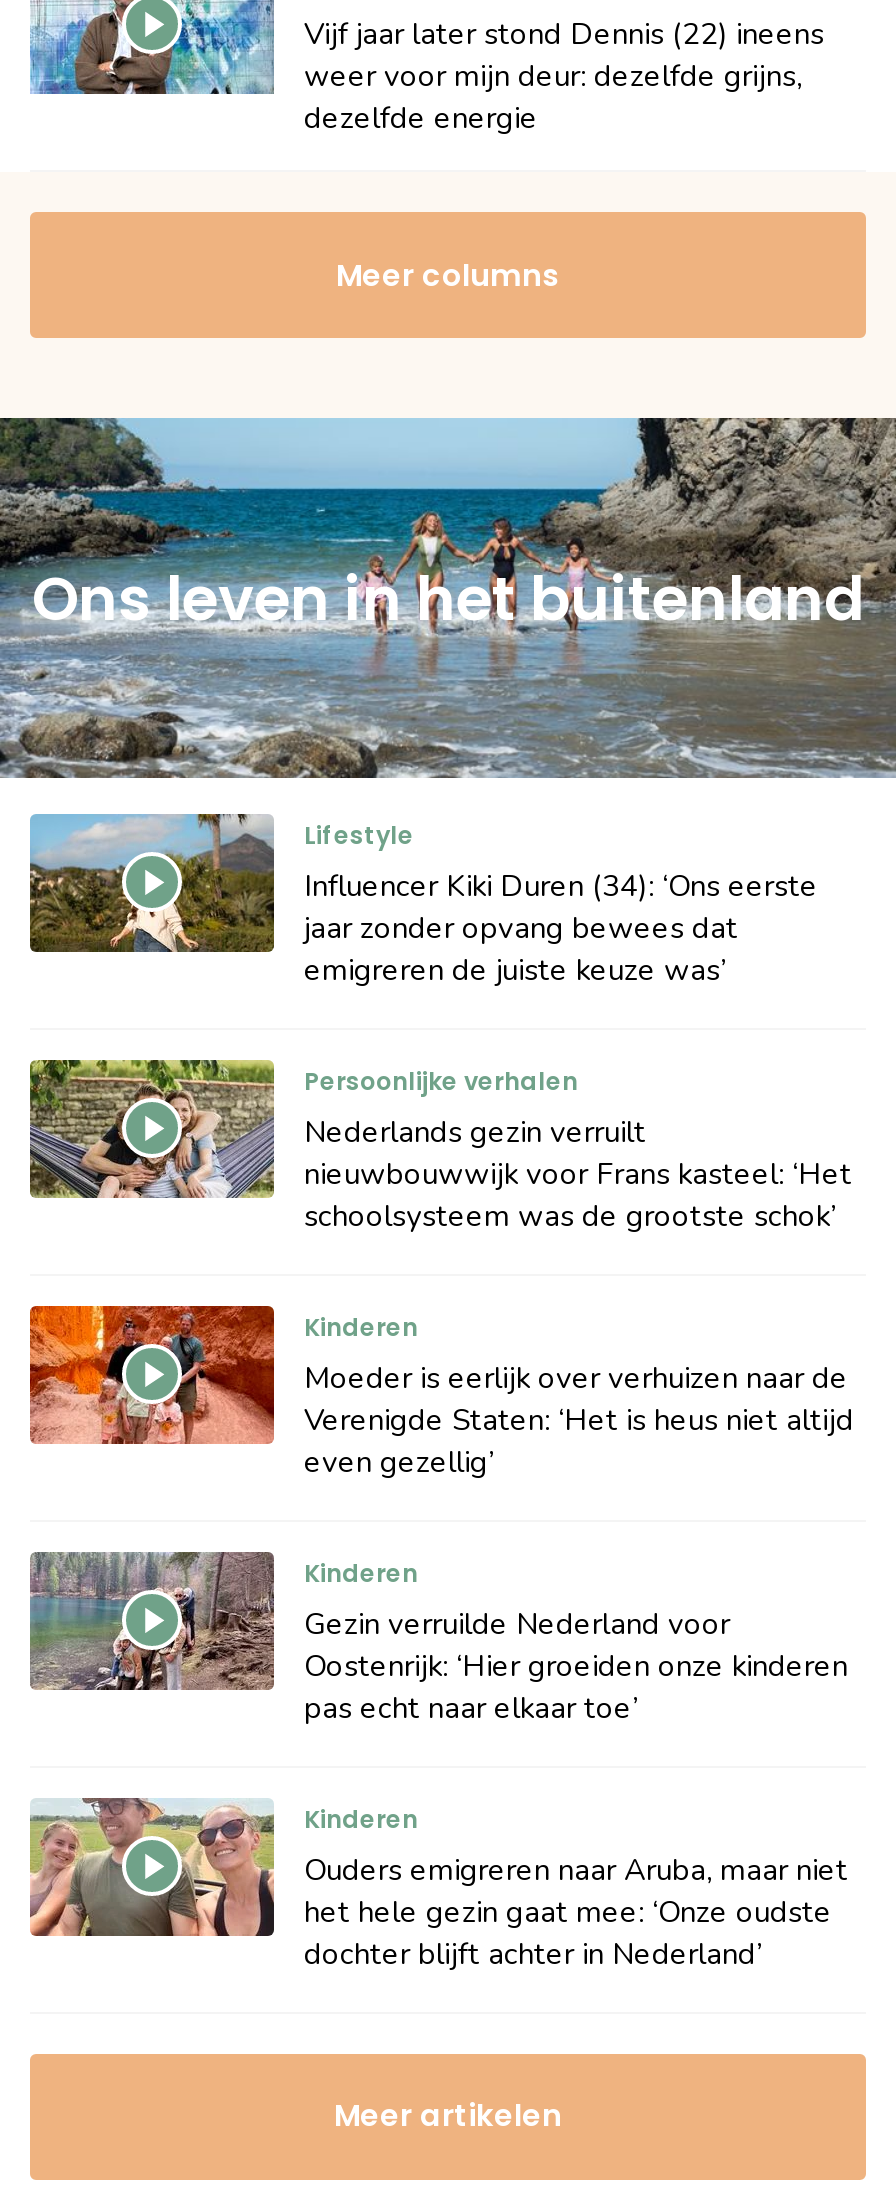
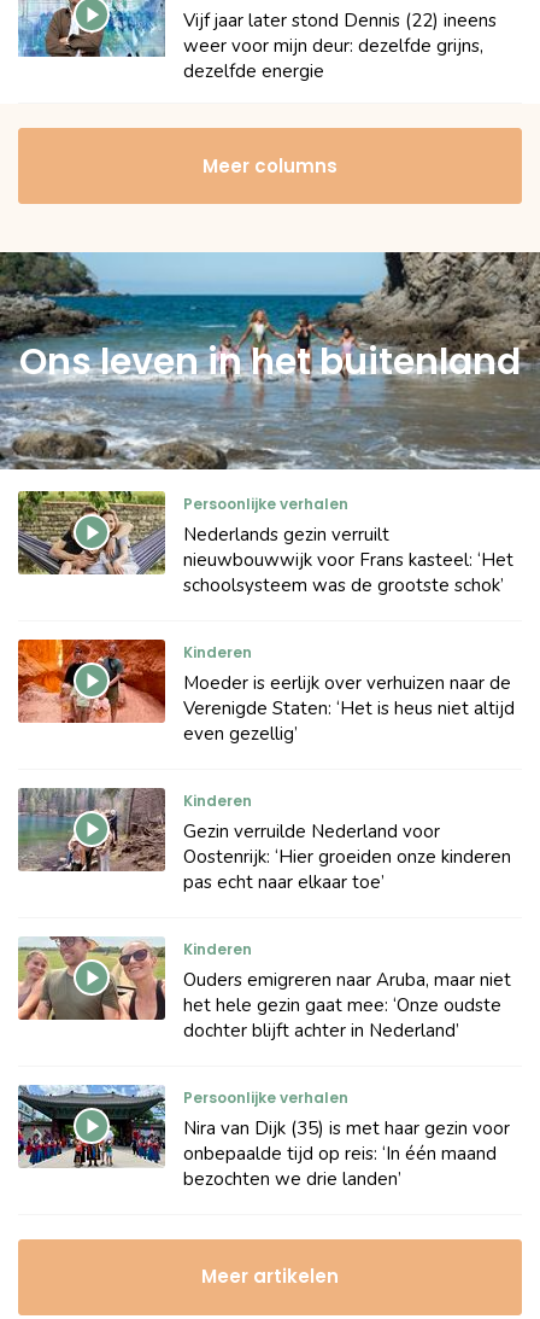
[28,812,818,990] [image] | Lifestyle | Influencer Kiki Duren (34): ‘Ons eerste | jaar zonder opvang bewees dat | emigreren de juiste keuze was’ -> none
moved [26,1056,854,1974] -> [16,489,515,1043]: [image] | Persoonlijke verhalen | Nederlands gezin verruilt | ... | het hele gezin gaat mee: ‘Onze oudste | dochter blijft achter in Nederland’
none -> [17,1085,510,1191] [image] | Persoonlijke verhalen | Nira van Dijk (35) is met haar gezin voor | onbepaalde tijd op reis: ‘In één maand | bezochten we drie landen’

